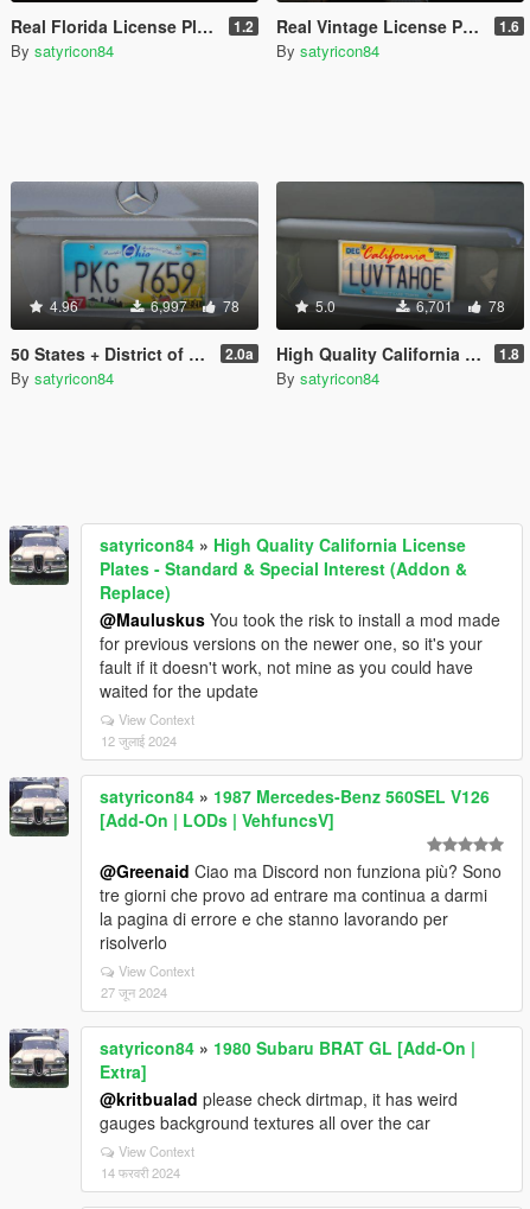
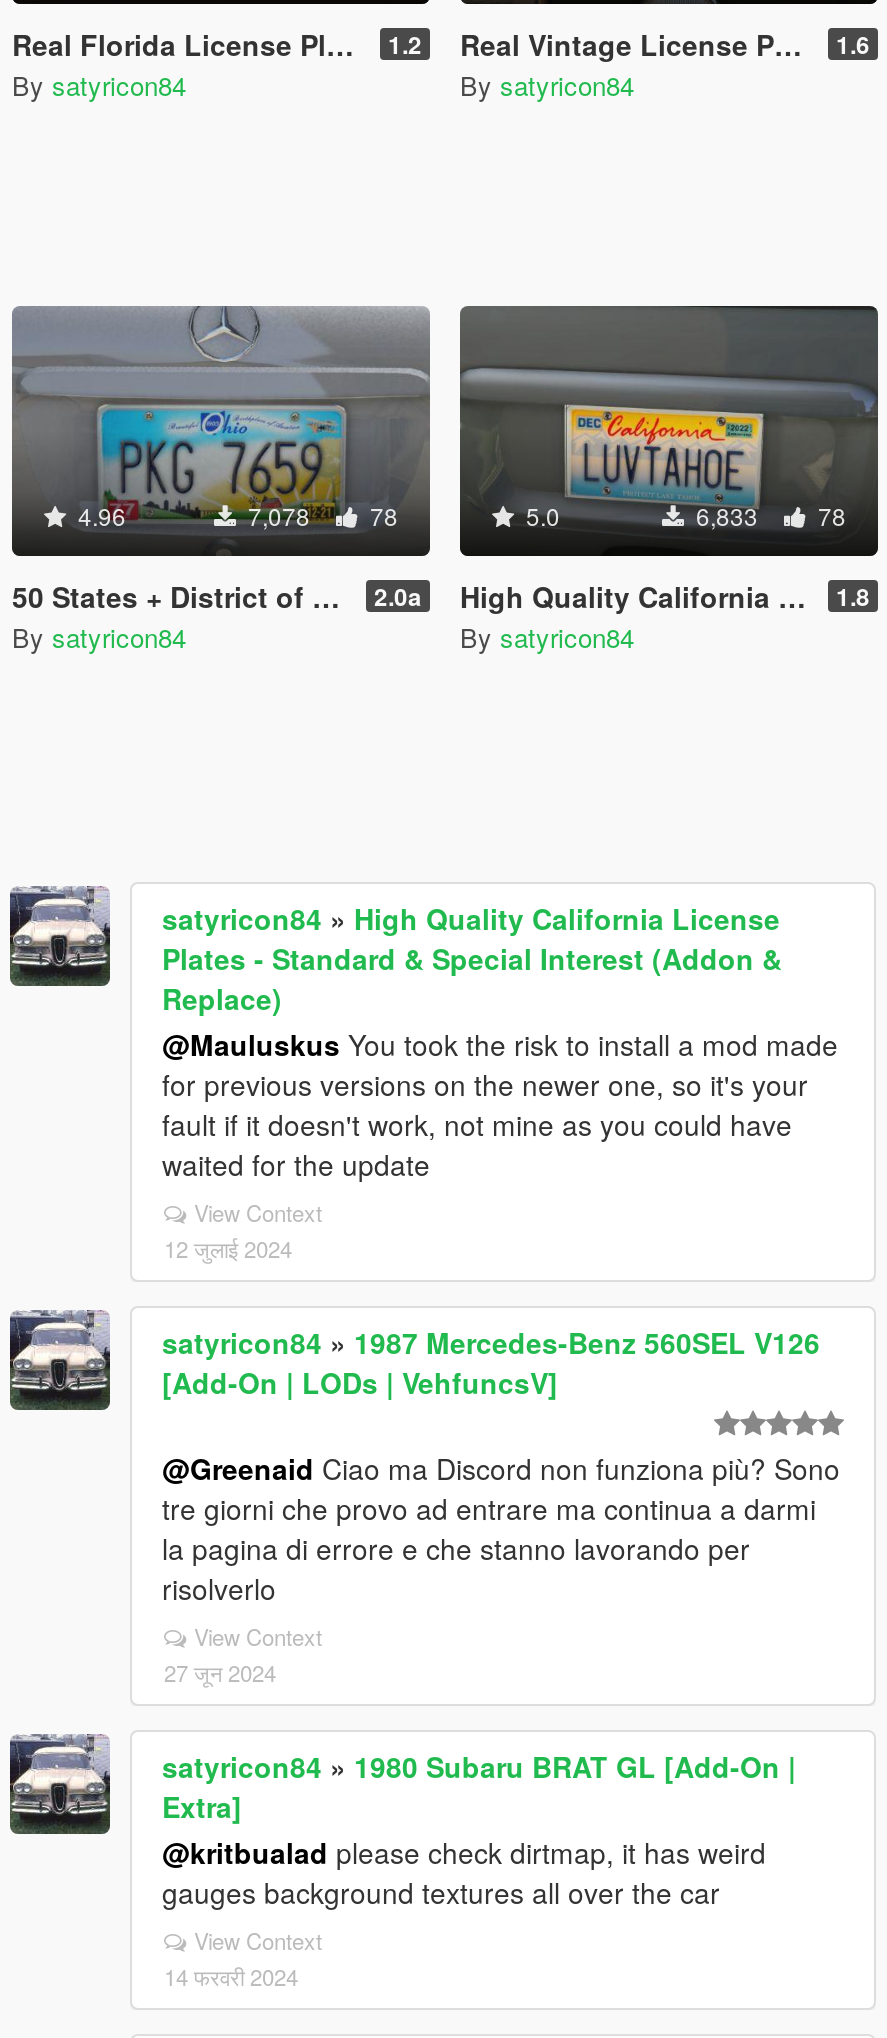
[147,295,240,316] 6,997 78 -> [242,498,398,532] 7,078 78
[413,295,505,316] 6,701 78 -> [690,498,846,532] 6,833 78

